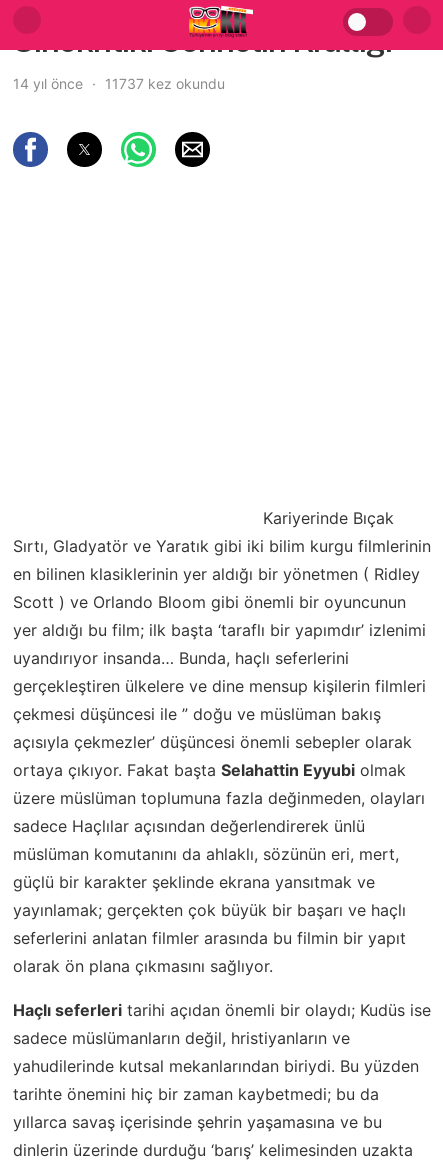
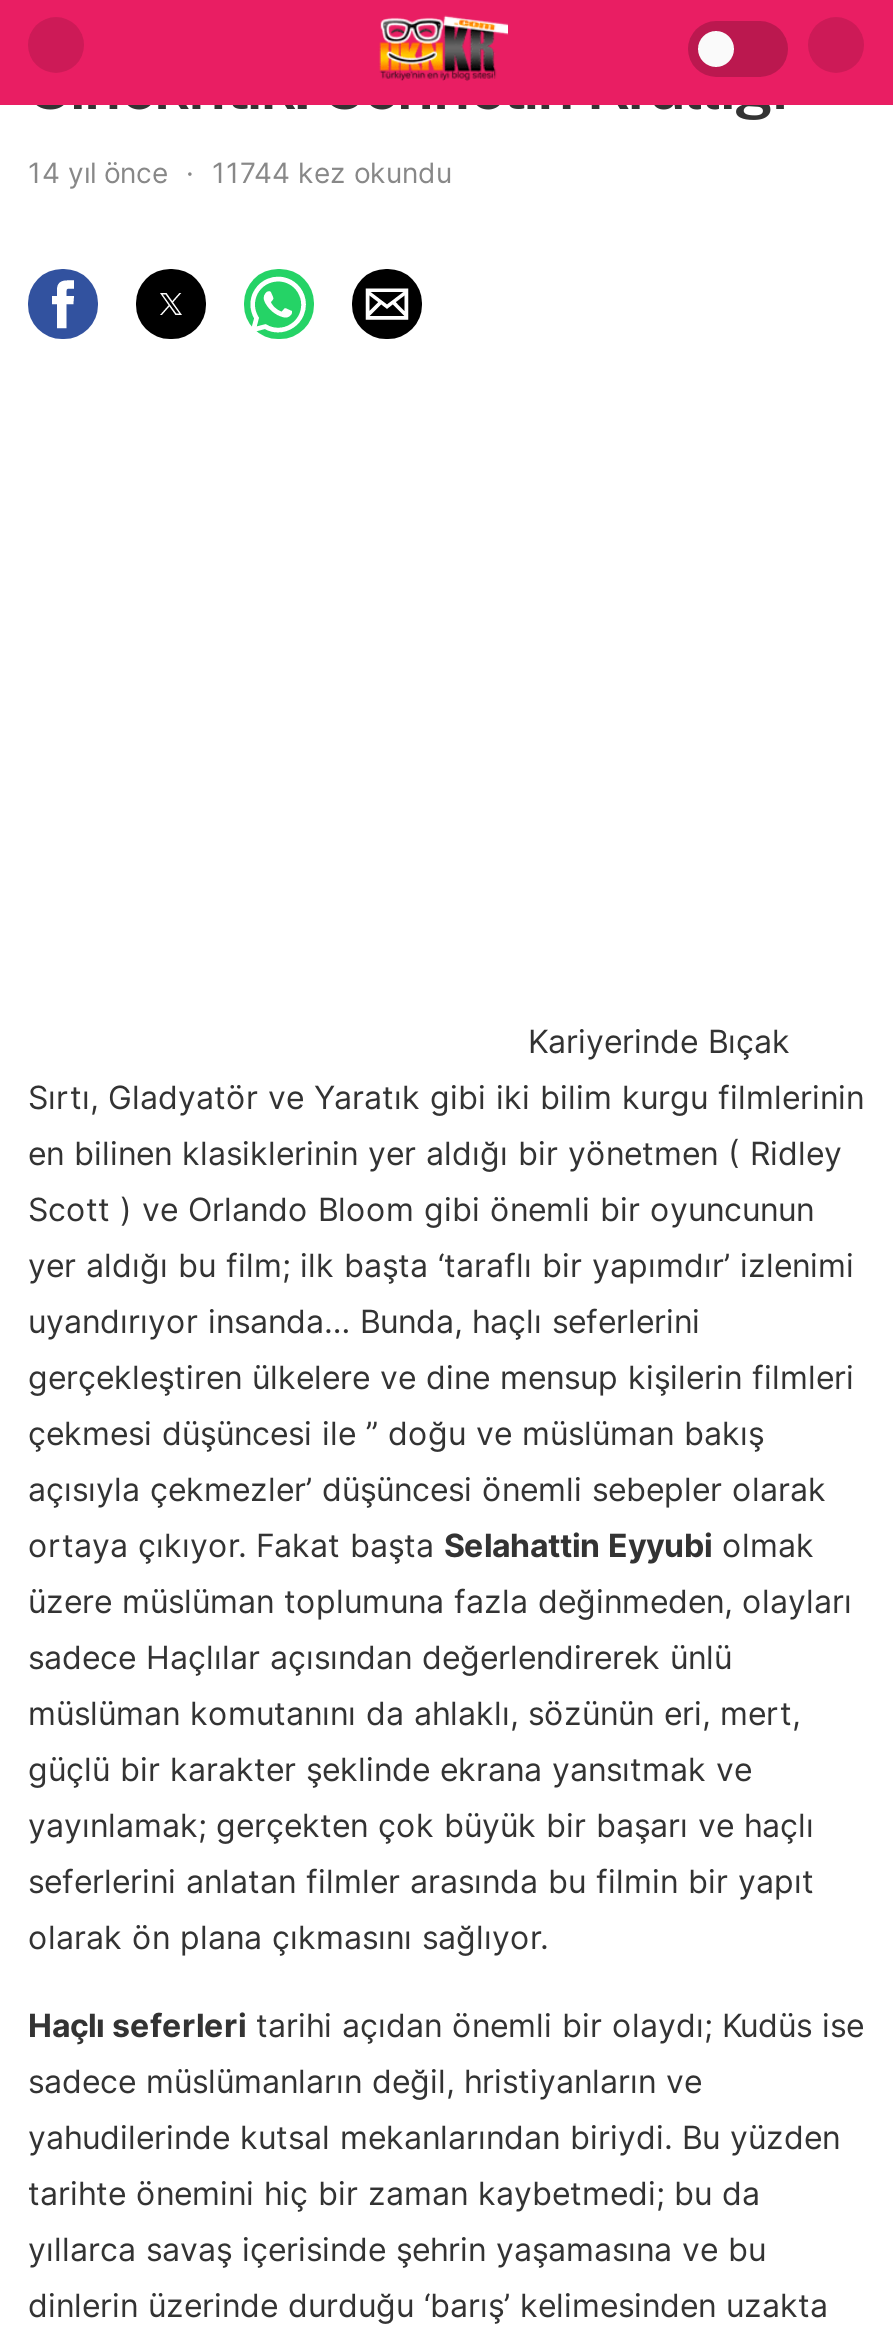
[13,75,225,92] 14 yıl önce 11737 kez okundu -> [28,155,452,189] 14 yıl önce 11744 kez okundu

